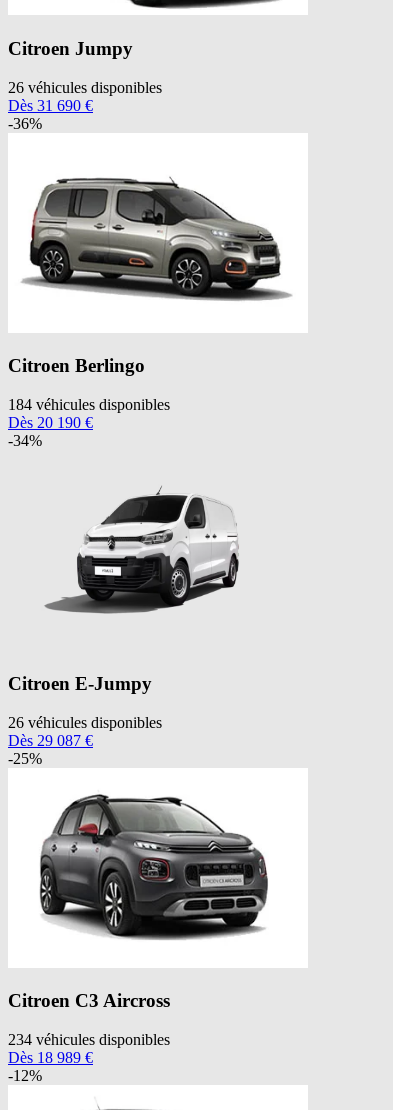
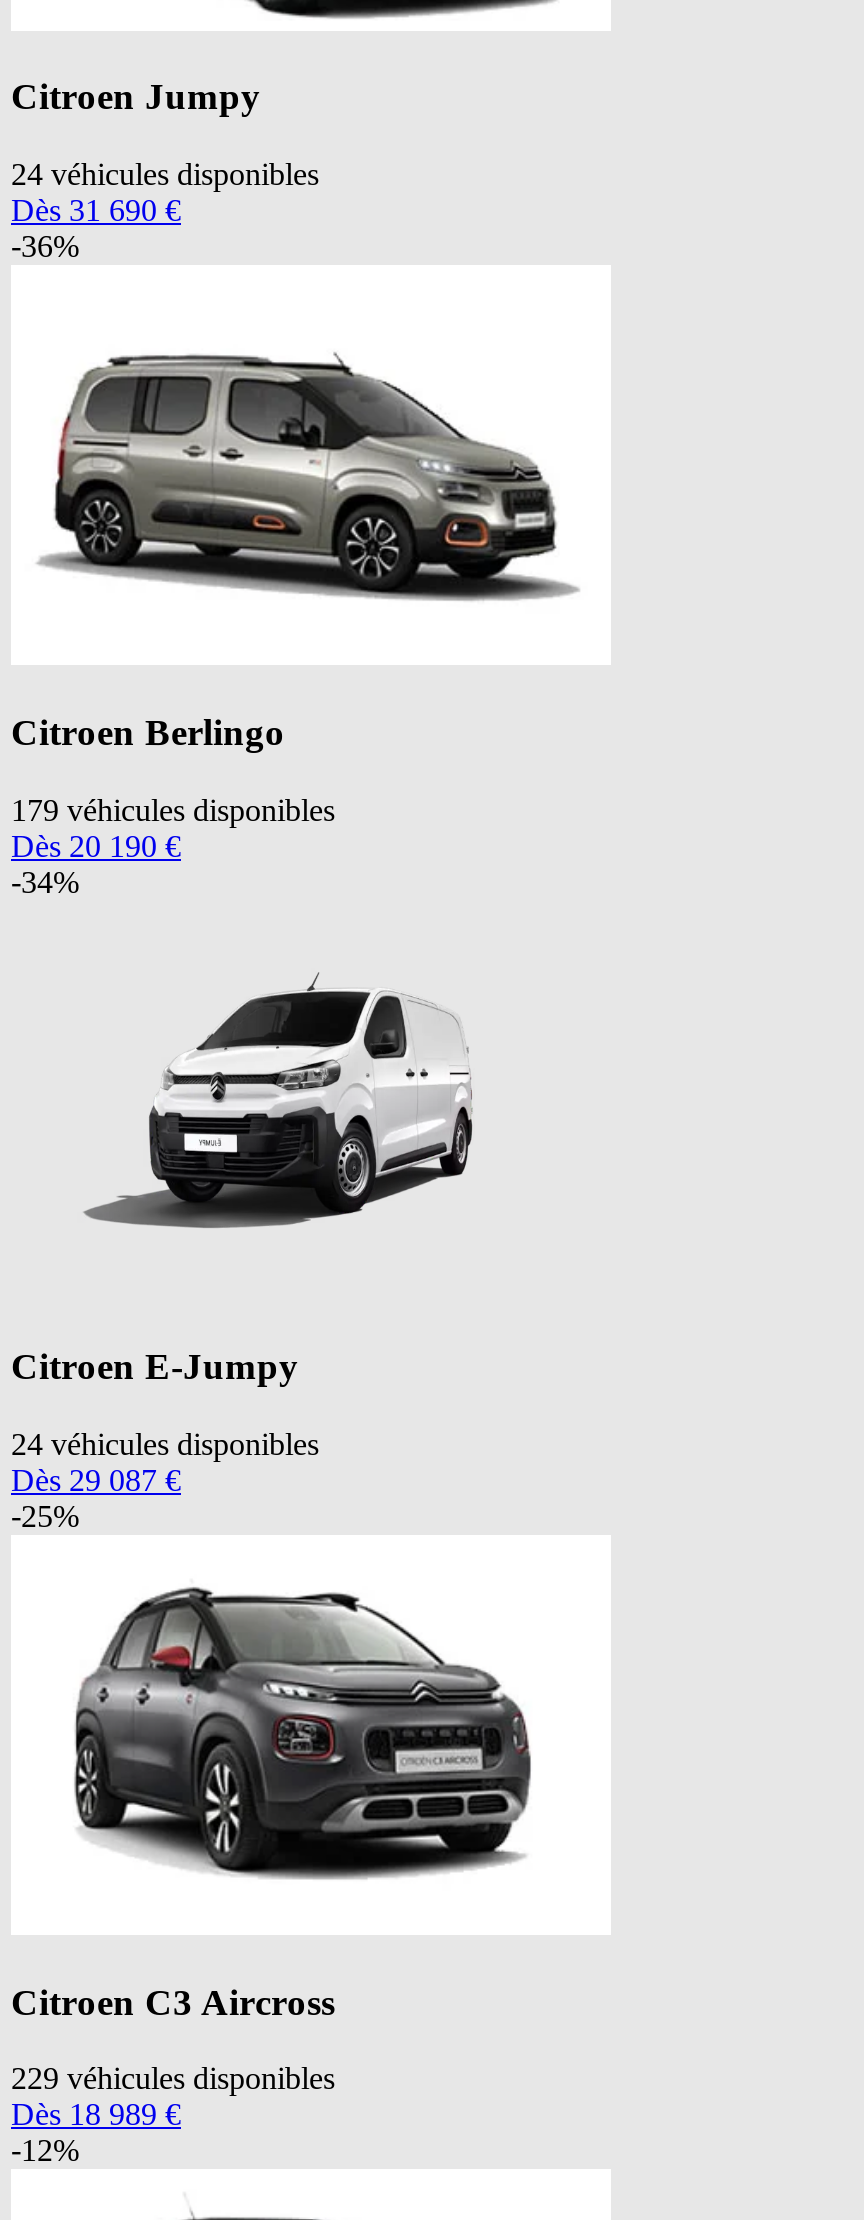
[8,79,162,96] 26 véhicules disponibles -> [11,157,319,191] 24 véhicules disponibles
[8,396,170,413] 184 véhicules disponibles -> [11,792,335,826] 179 véhicules disponibles
[8,713,162,730] 26 véhicules disponibles -> [11,1427,319,1461] 24 véhicules disponibles
[8,1031,170,1048] 234 véhicules disponibles -> [11,2062,335,2096] 229 véhicules disponibles

